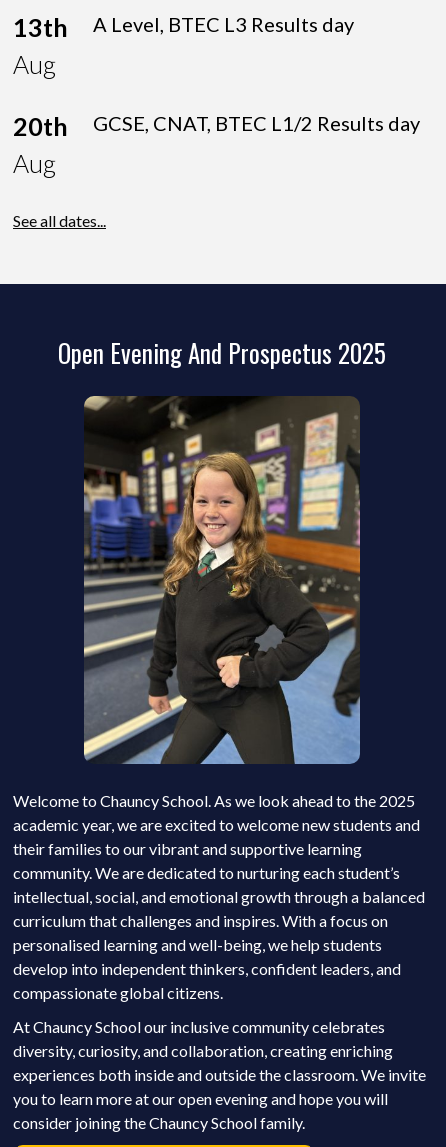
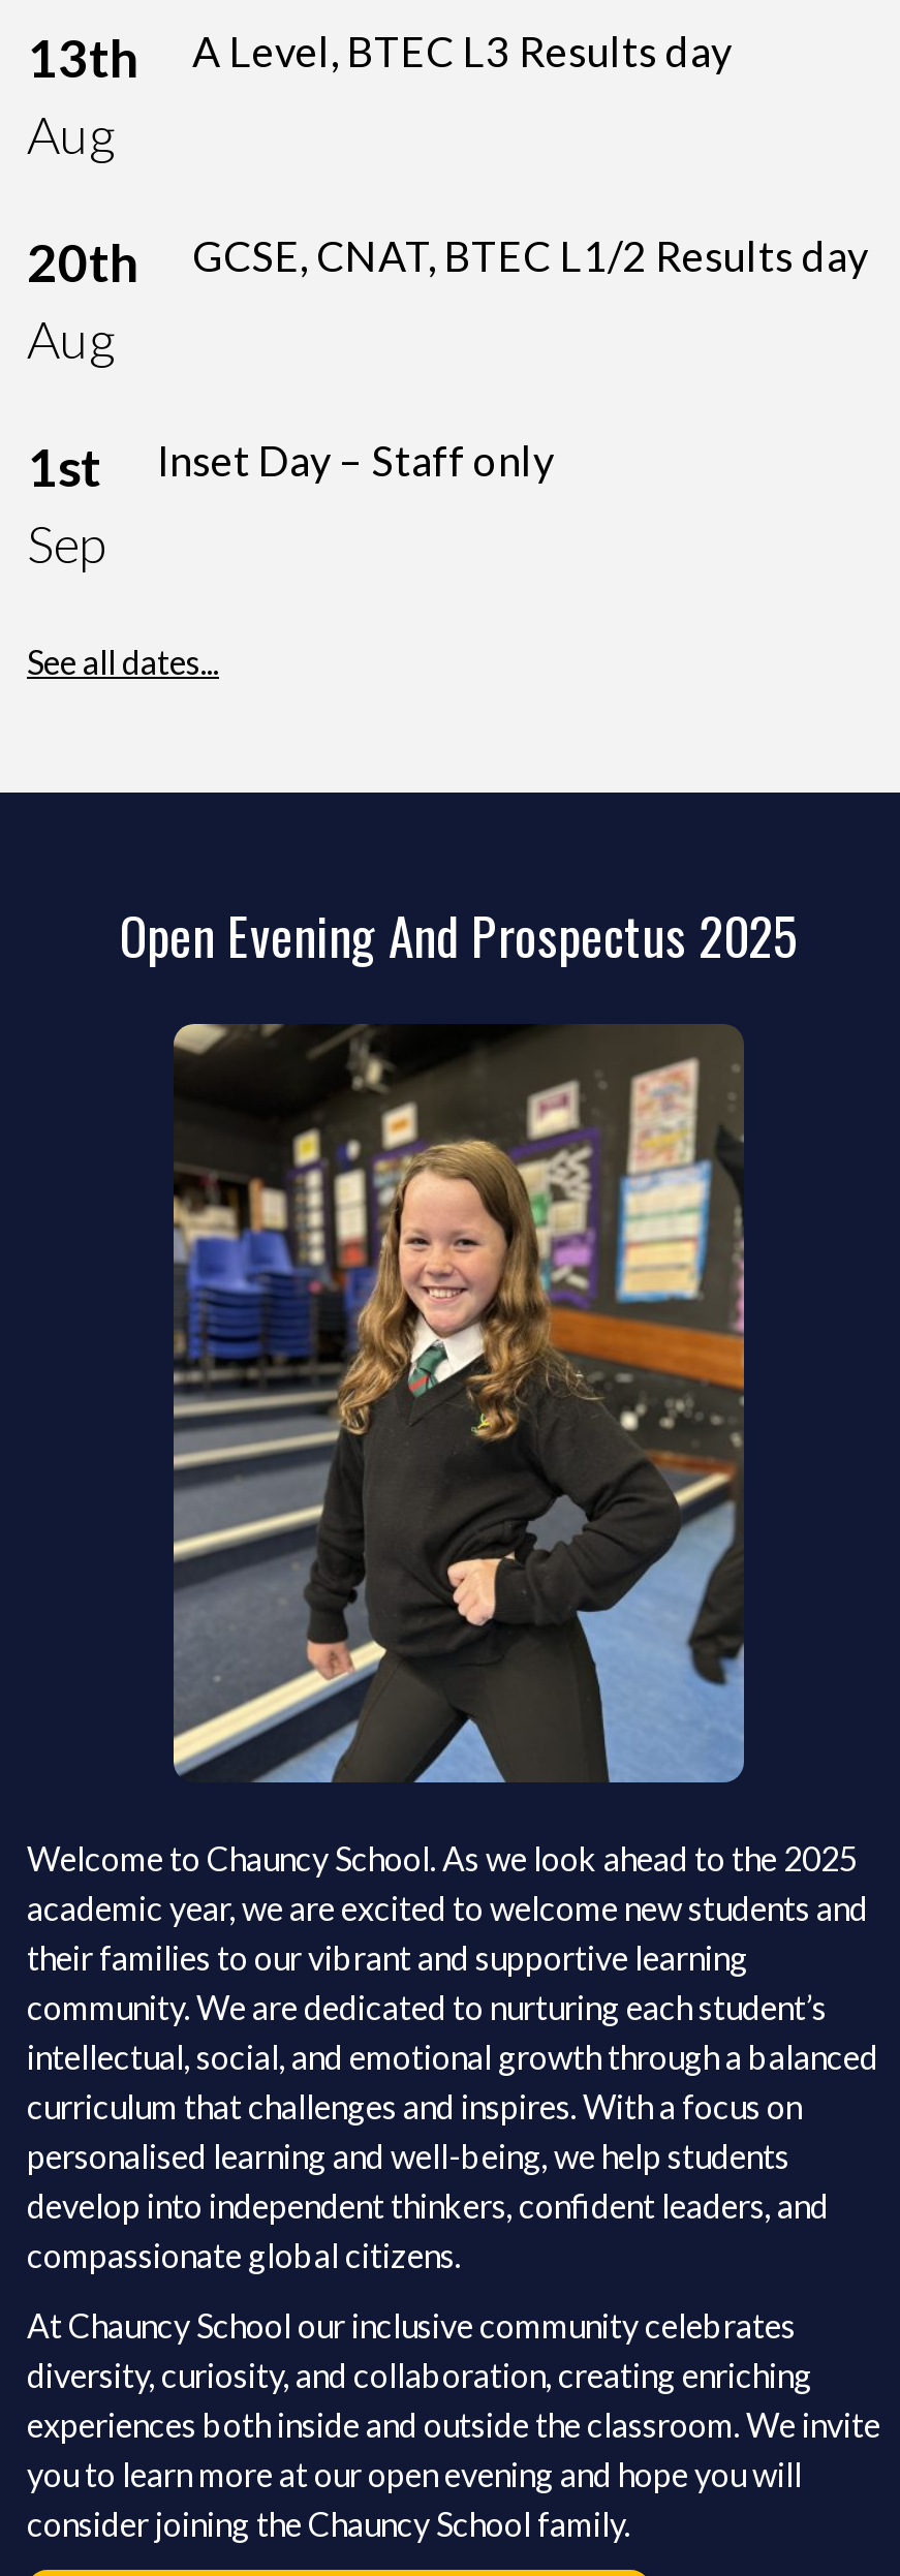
none -> [27,435,105,573] 1st | Sep
none -> [157,435,554,484] Inset Day – Staff only

